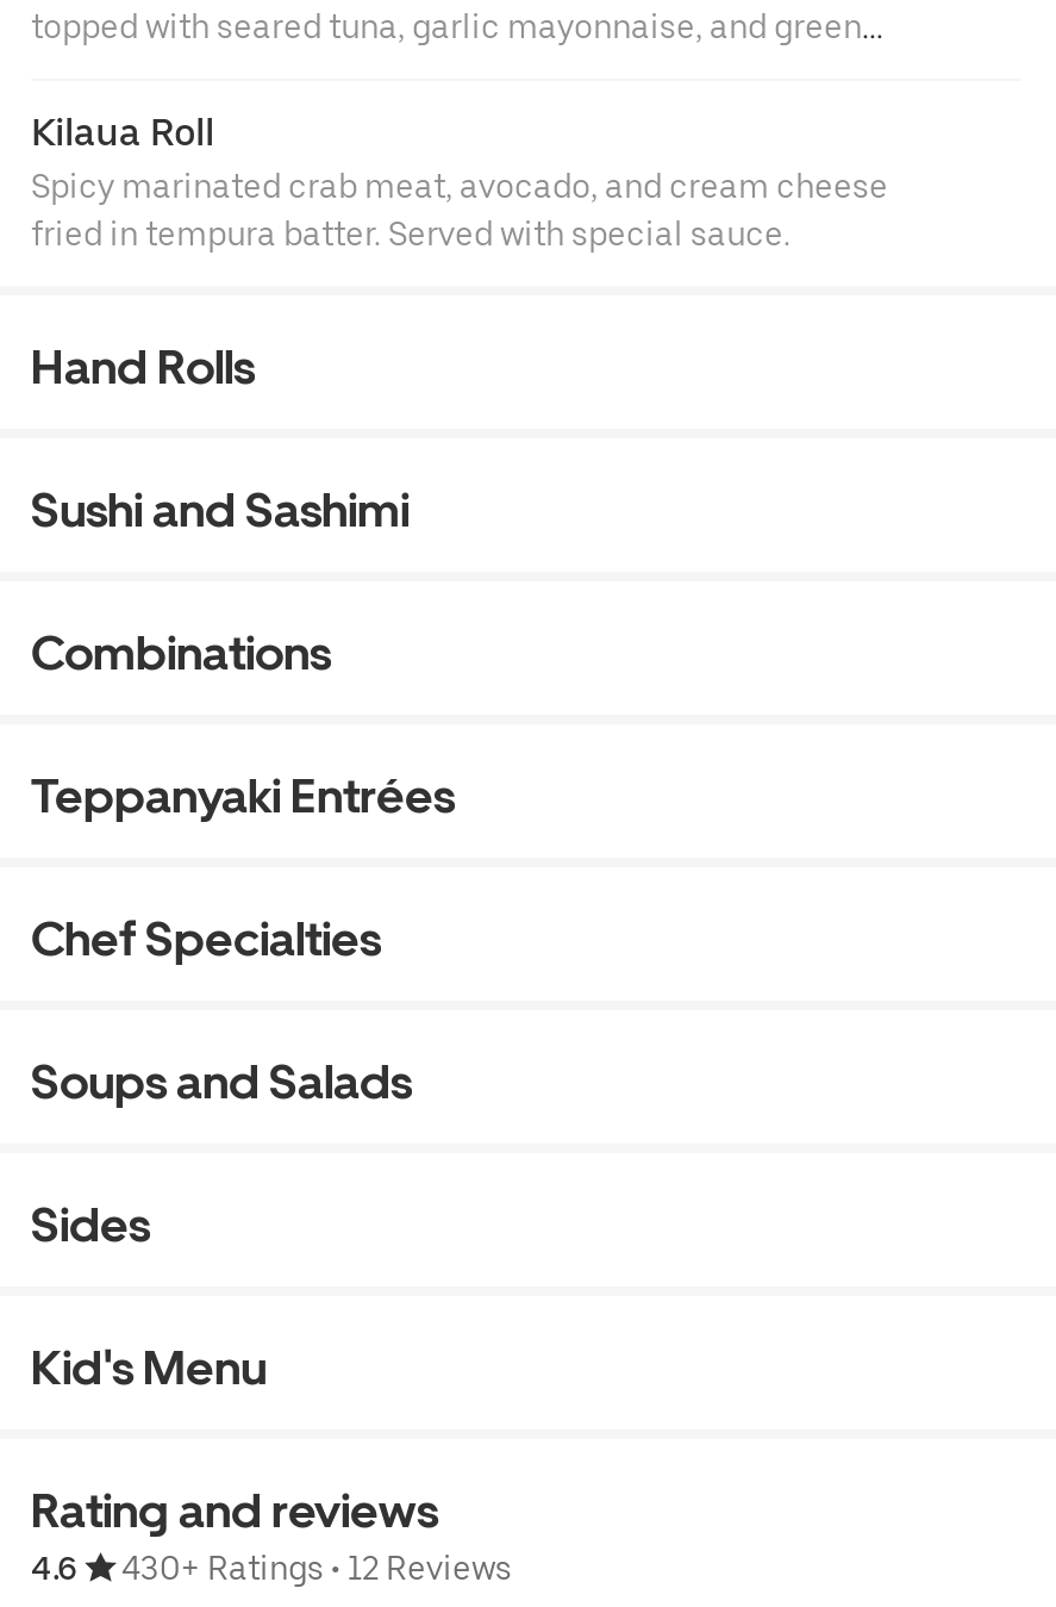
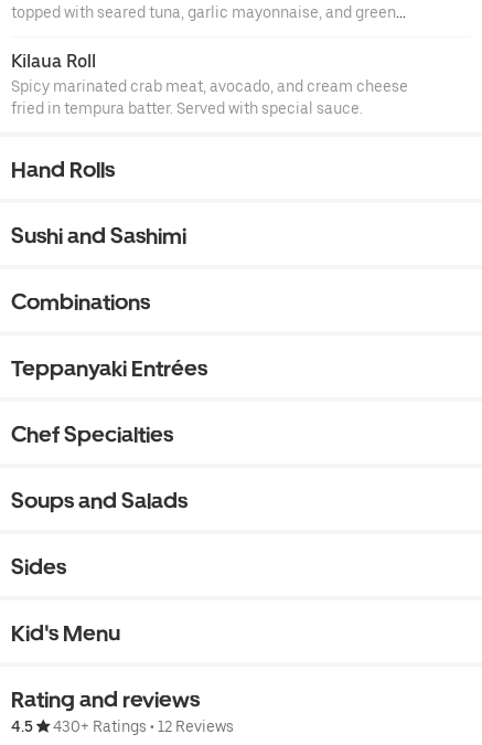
[31,1549,512,1587] 4.6 430+ Ratings • 12 Reviews -> [11,717,234,735] 4.5 430+ Ratings • 12 Reviews

